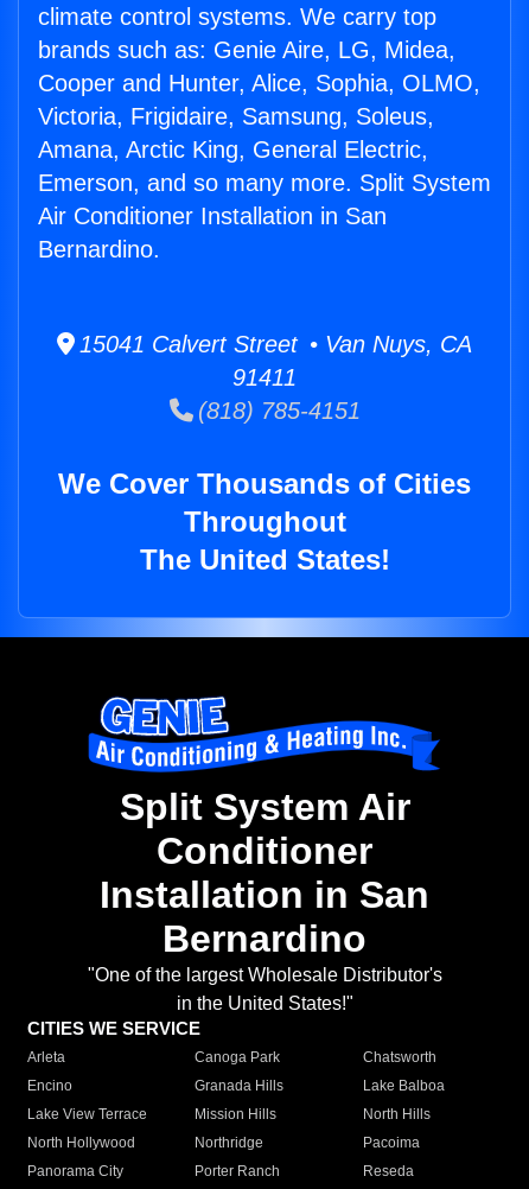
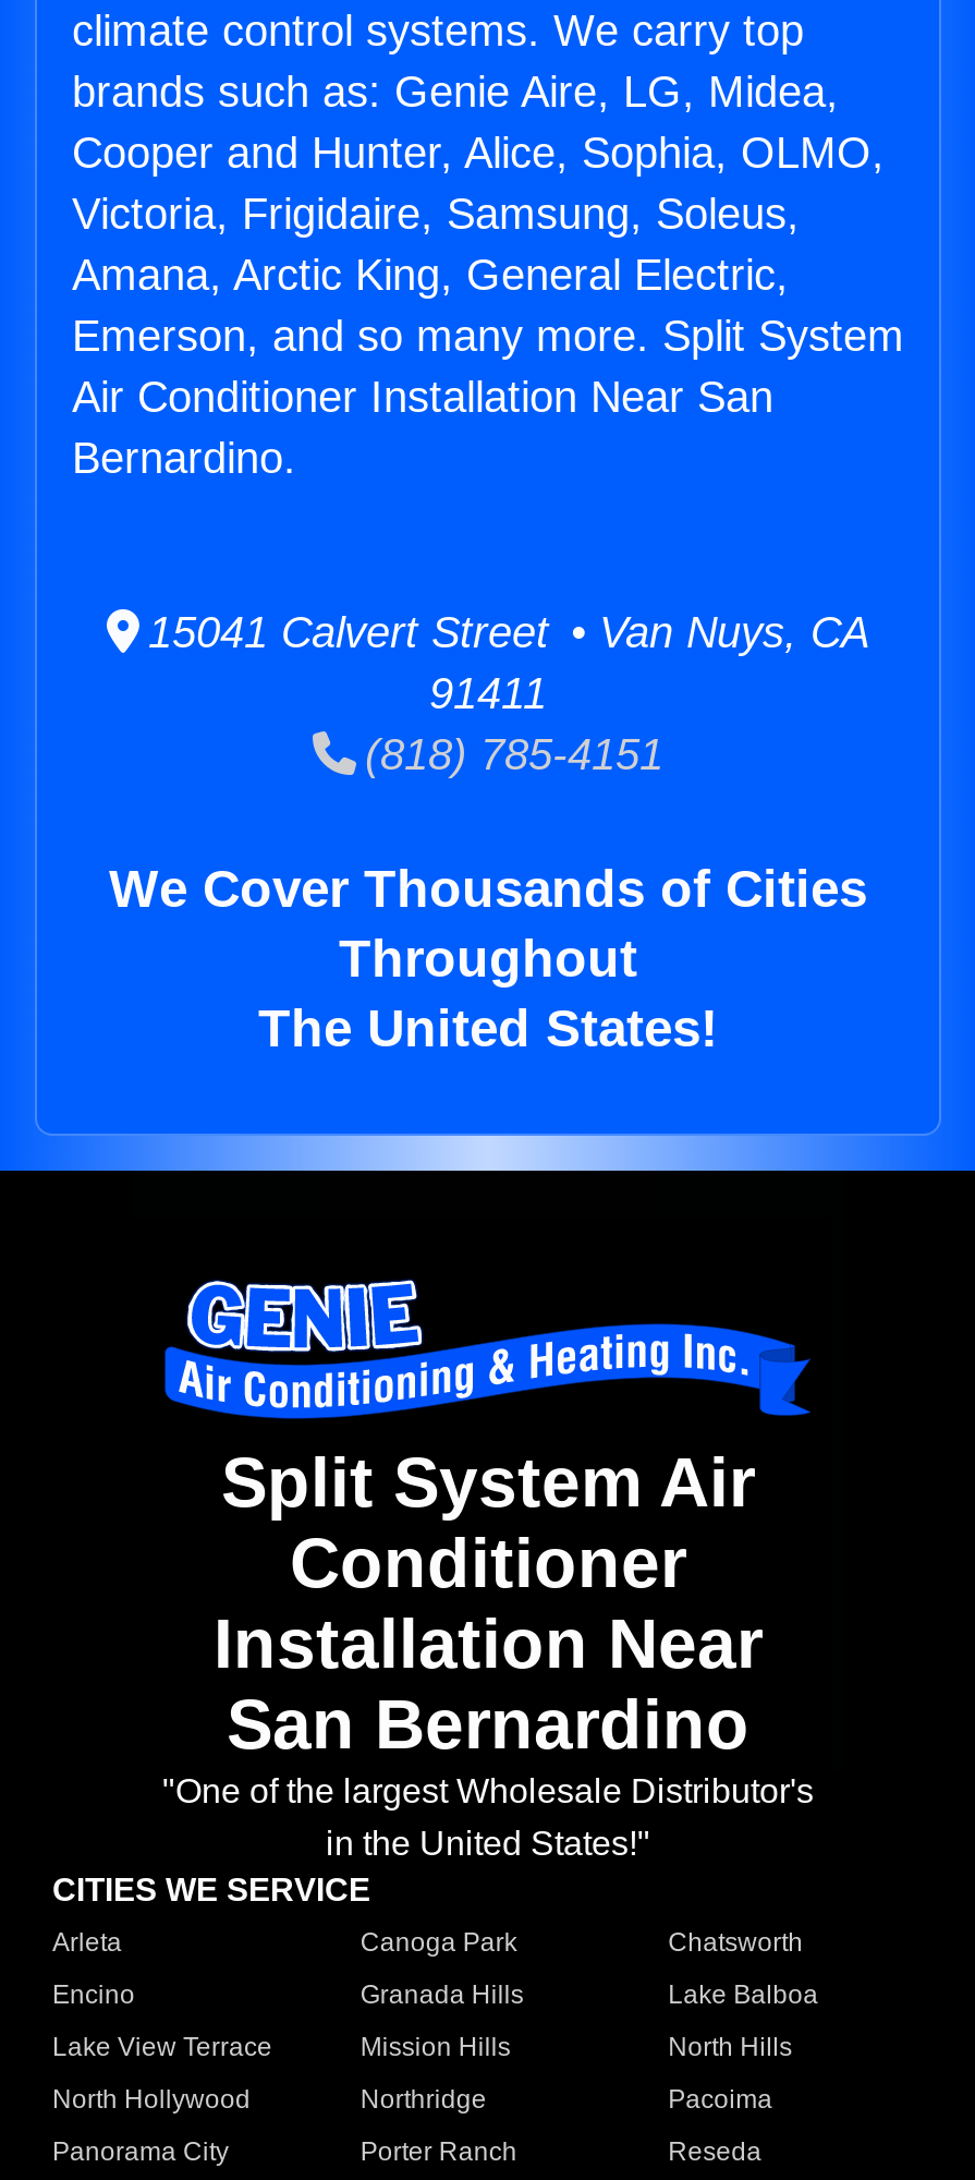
[38,203,387,229] Air Conditioner Installation in San -> [72,373,773,421] Air Conditioner Installation Near San
[100,874,429,960] Installation in San | Bernardino -> [214,1605,763,1764] Installation Near | San Bernardino

